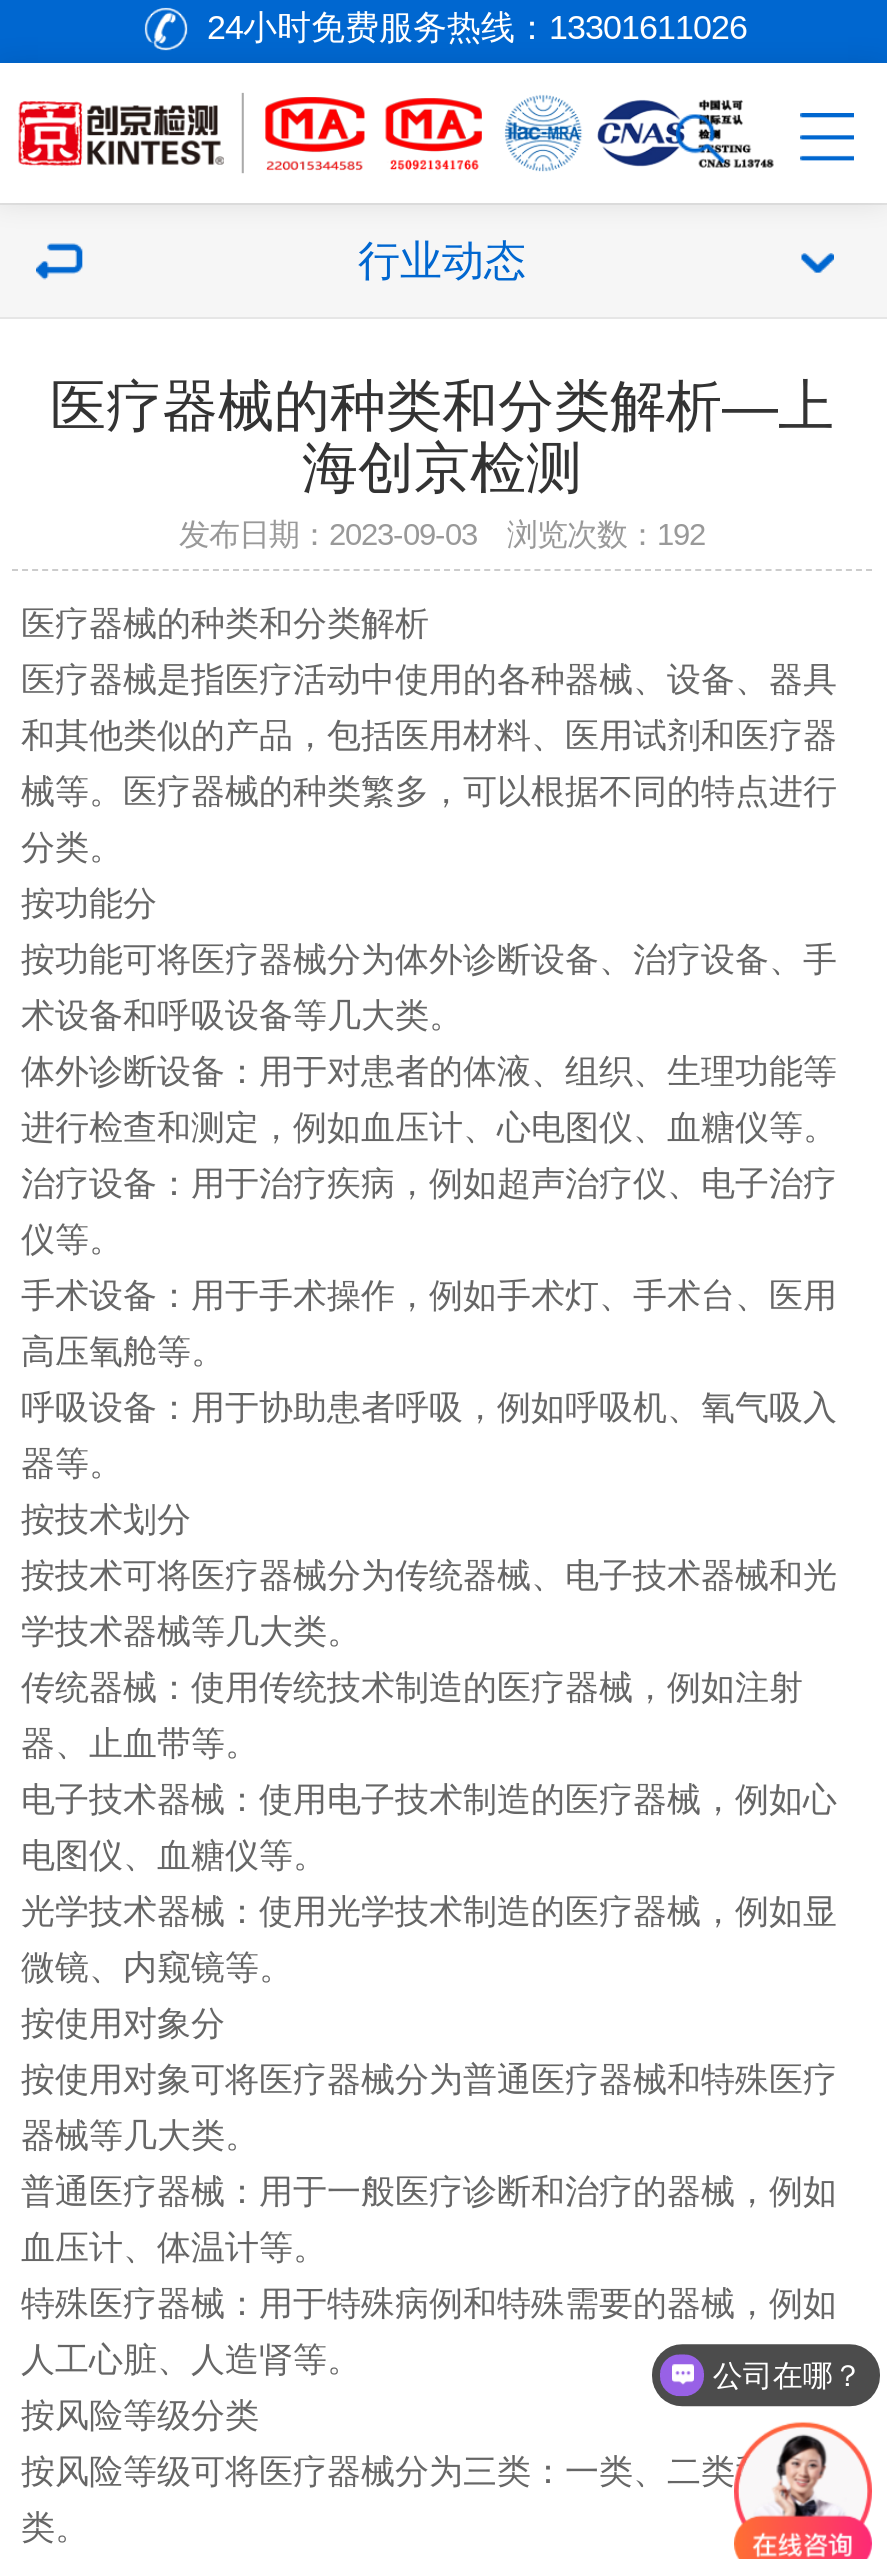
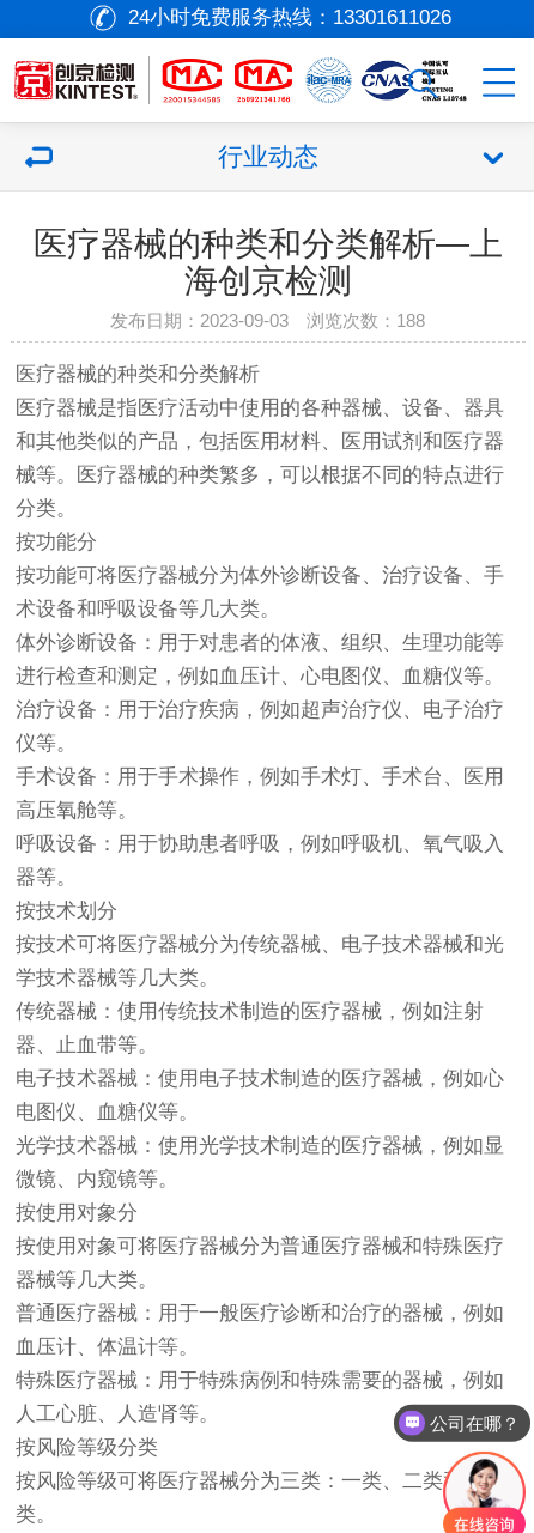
[179,517,705,551] 发布日期：2023-09-03 浏览次数：192 -> [111,310,426,331] 发布日期：2023-09-03 浏览次数：188

